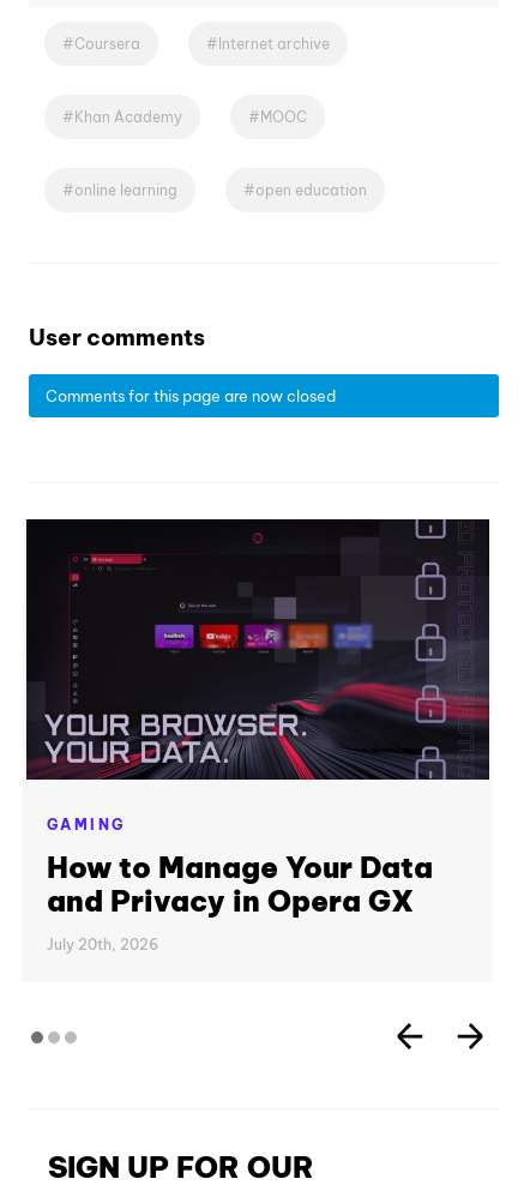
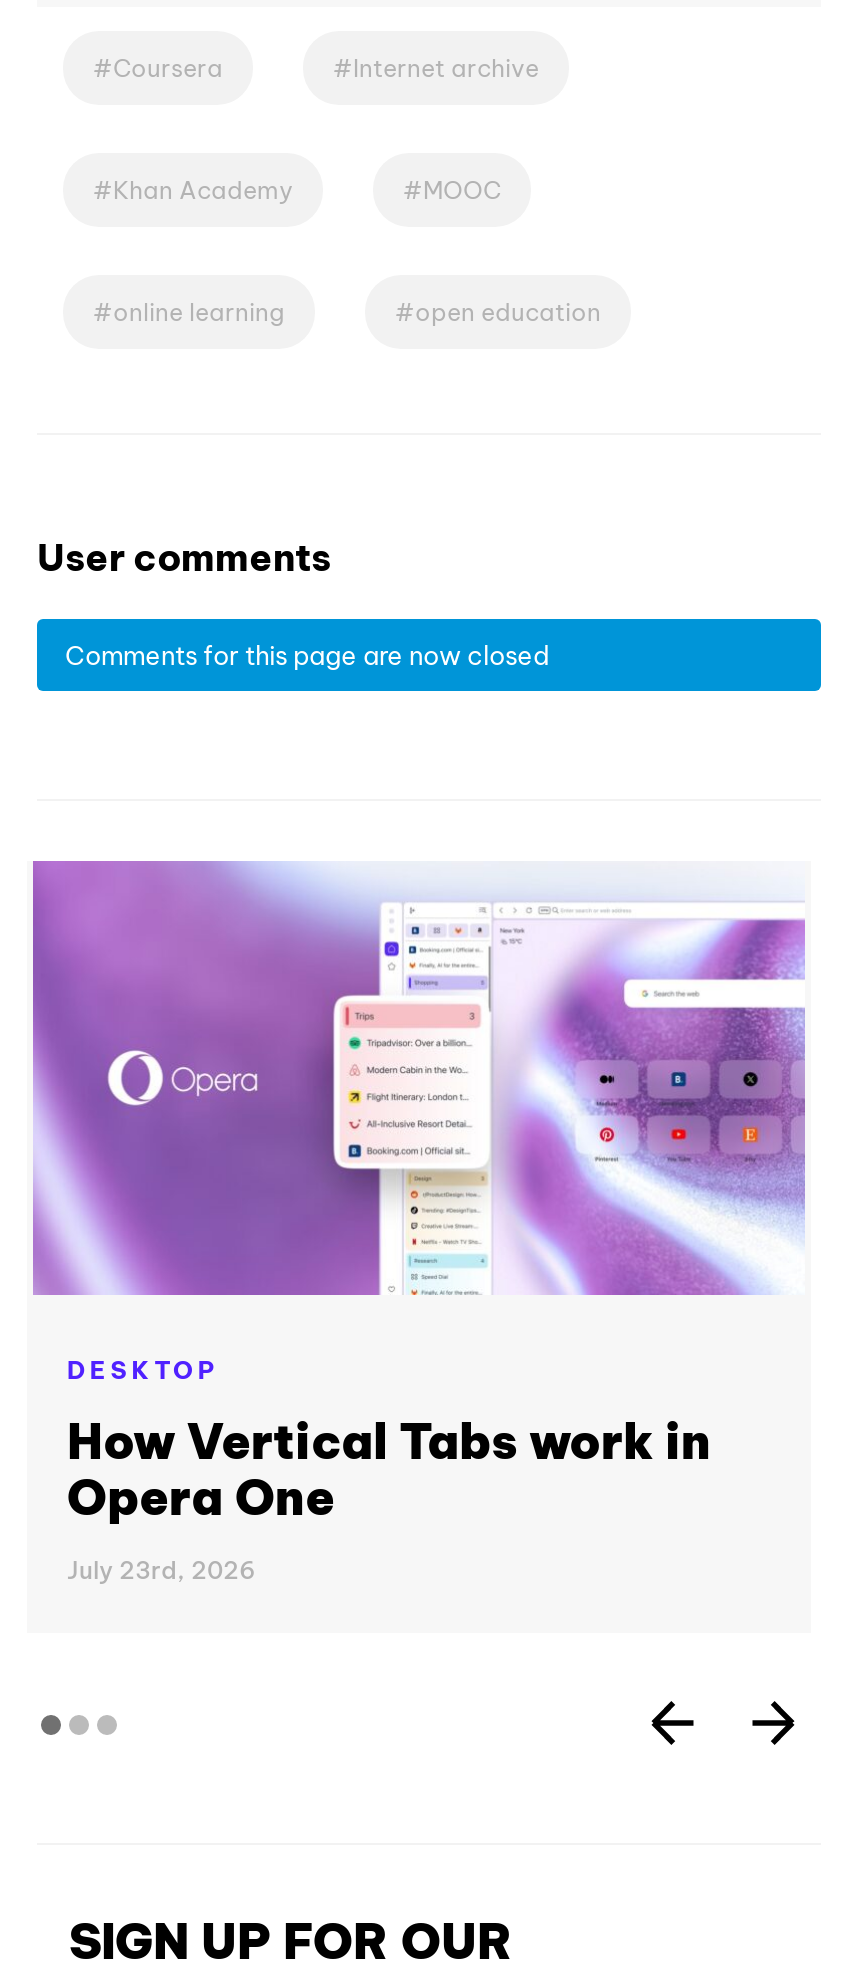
[25,518,490,918] [image] | GAMING | How to Manage Your Data | and Privacy in Opera GX -> [31,861,807,1526] [image] | DESKTOP | How Vertical Tabs work in | Opera One
[47,936,158,954] July 20th, 2026 -> [67,1555,255,1585] July 23rd, 2026

